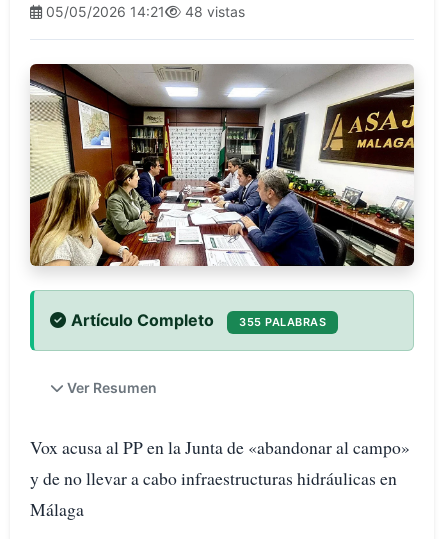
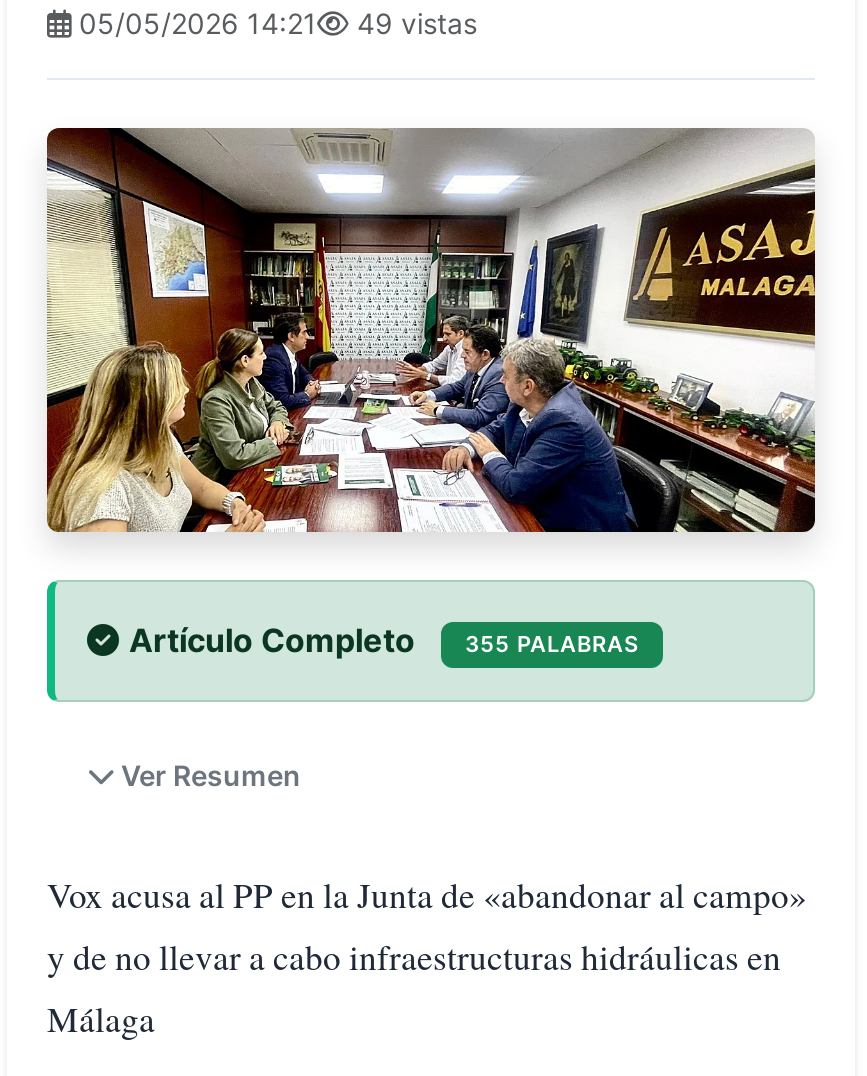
[42,3,245,20] 05/05/2026 14:21 48 vistas -> [71,6,477,40] 05/05/2026 14:21 49 vistas

